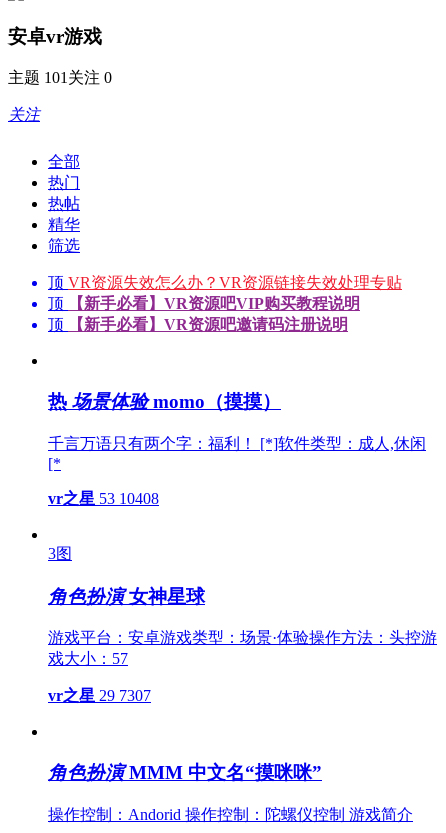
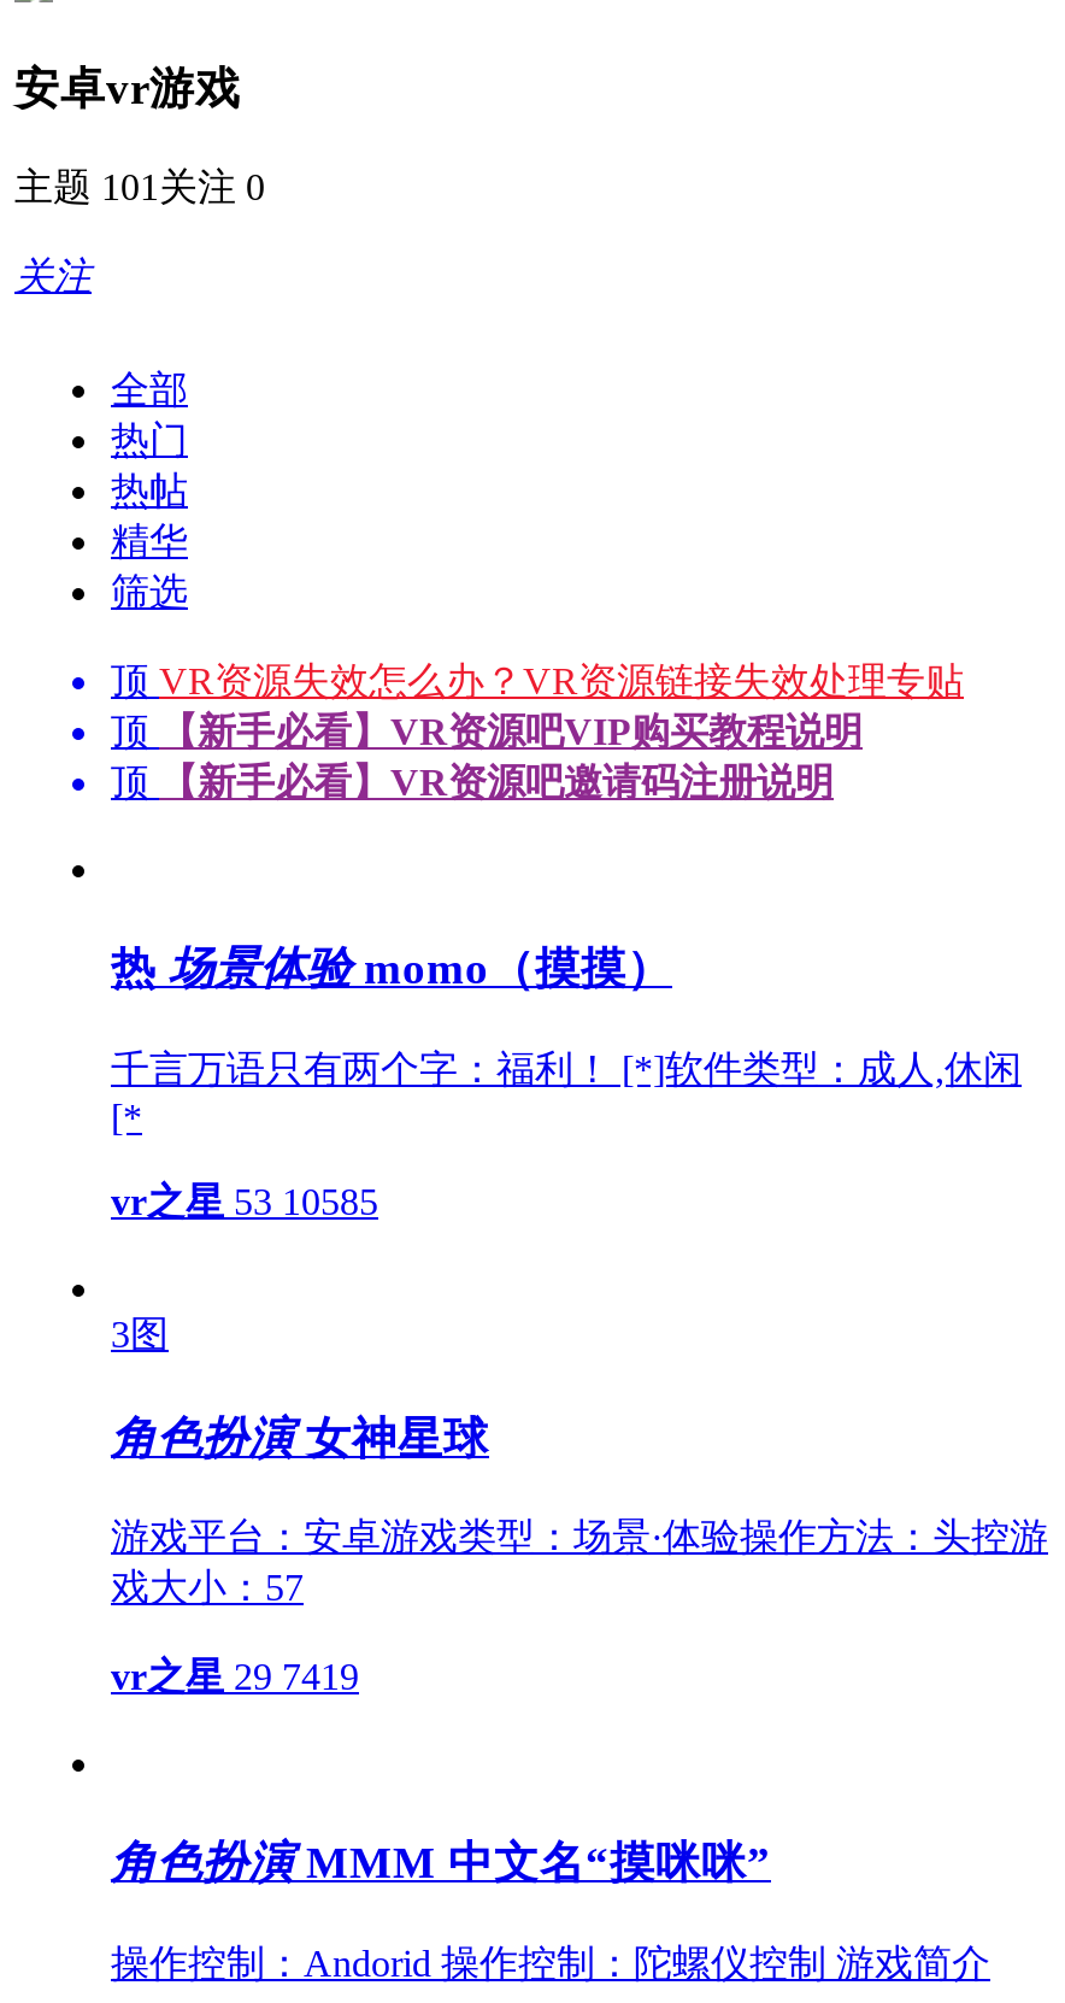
[48,490,159,507] vr之星 53 10408 -> [111,1181,378,1222] vr之星 53 10585
[48,687,151,704] vr之星 29 7307 -> [111,1657,359,1698] vr之星 29 7419

